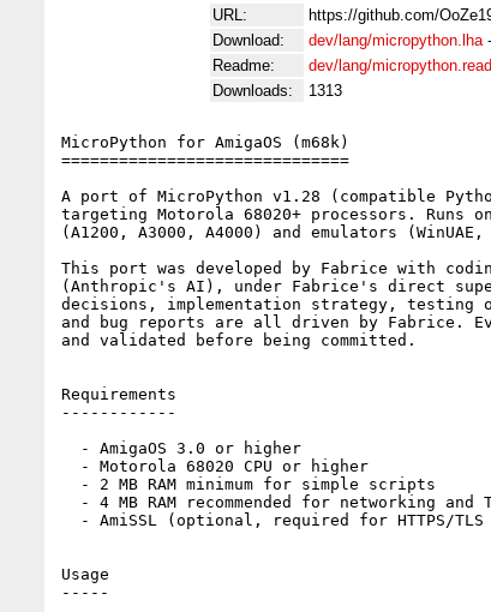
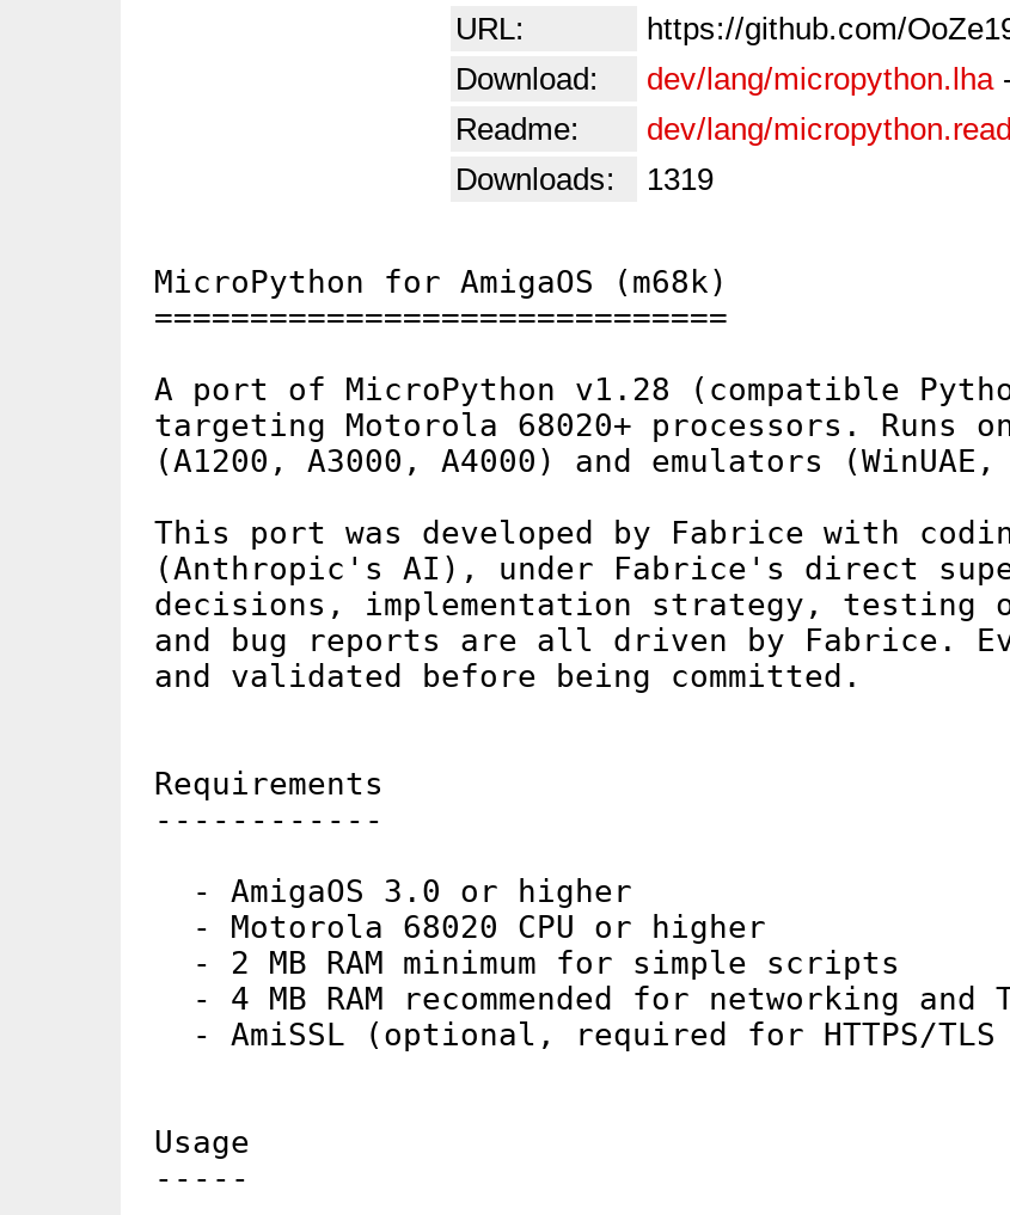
[212,82,342,100] Downloads: 1313 -> [455,161,714,197] Downloads: 1319

